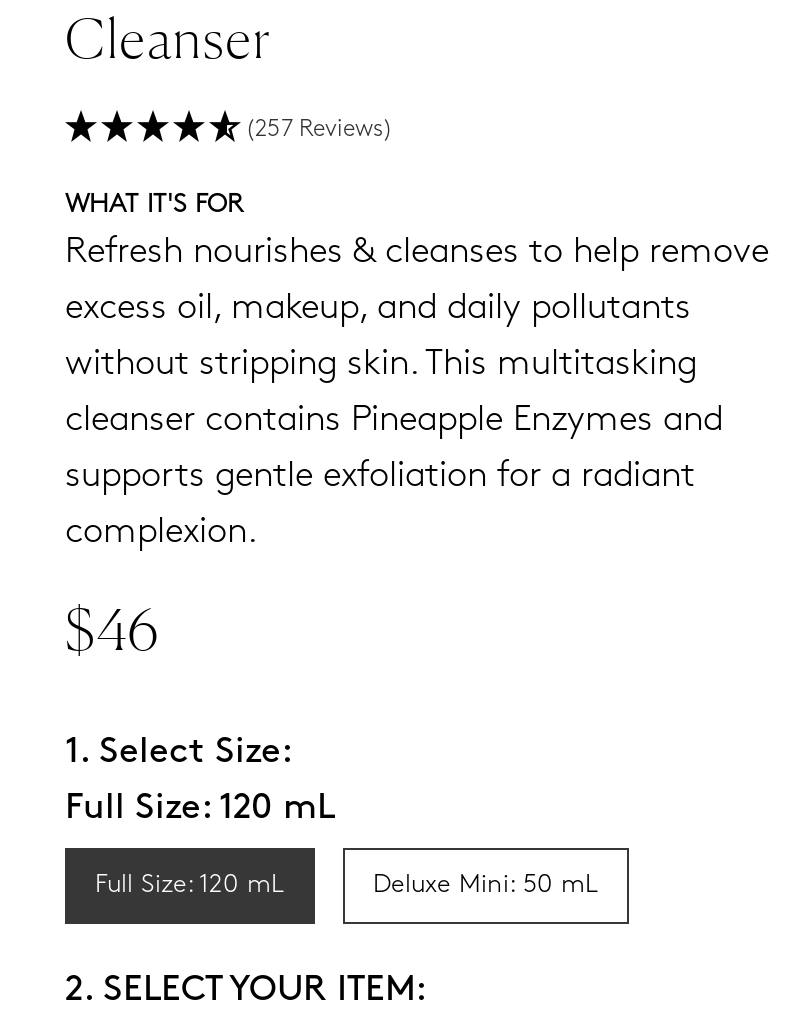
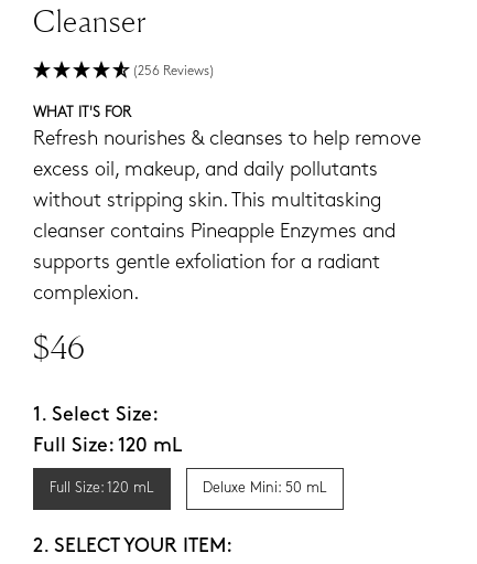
[245,117,393,141] (257 Reviews) -> [132,65,215,78] (256 Reviews)

